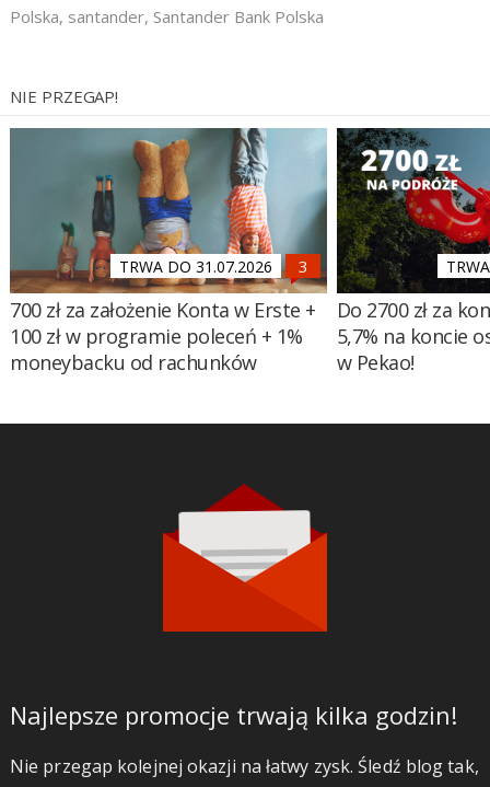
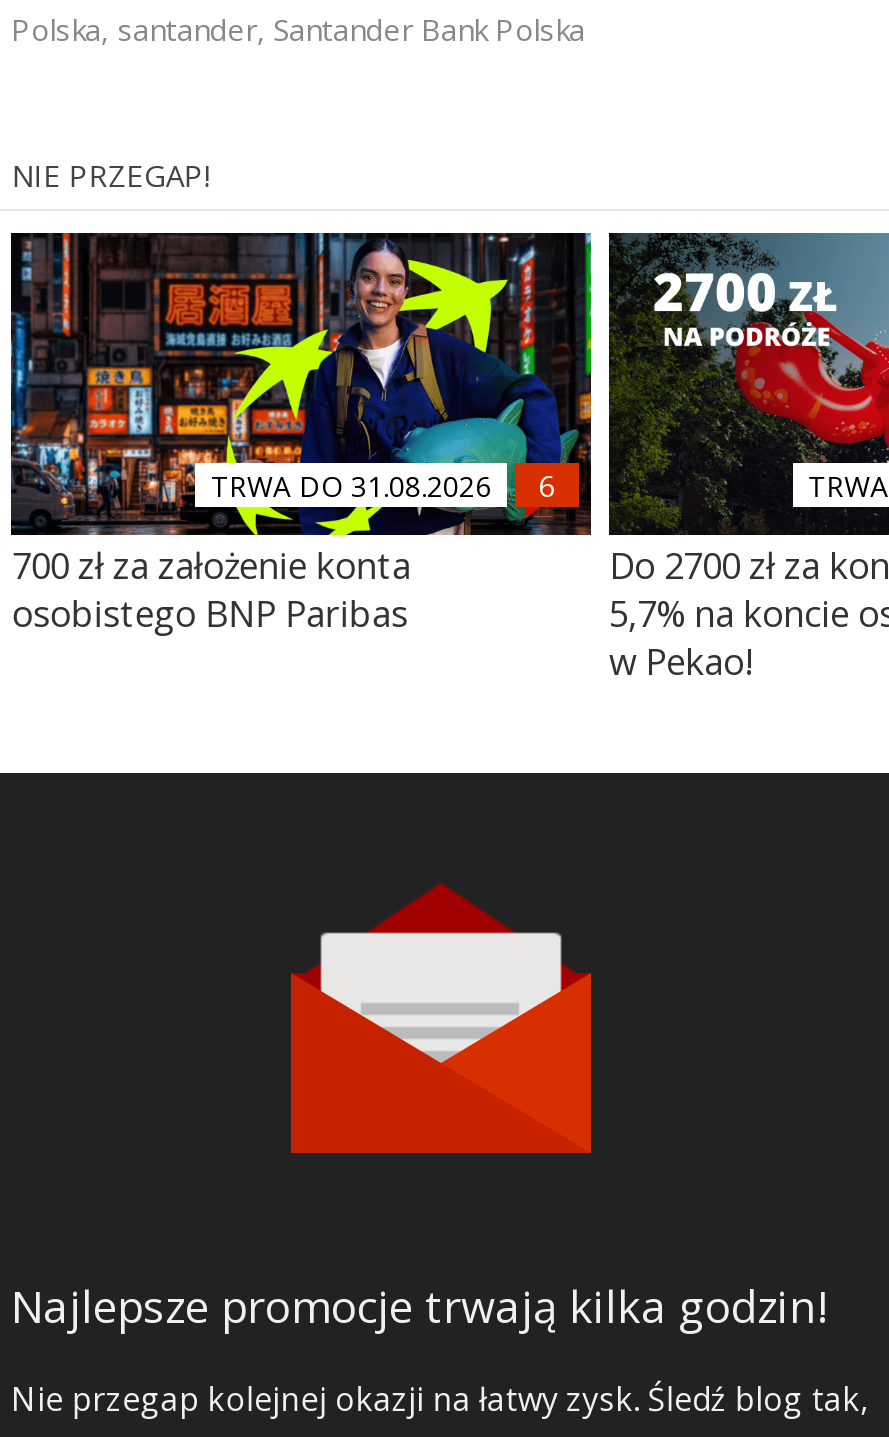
[9,127,328,289] [image] | TRWA DO 31.07.2026 -> [9,231,593,527] [image] | TRWA DO 31.08.2026
[10,297,316,376] 700 zł za założenie Konta w Erste + | 100 zł w programie poleceń + 1% | moneybacku od rachunków -> [12,541,411,637] 700 zł za założenie konta | osobistego BNP Paribas

